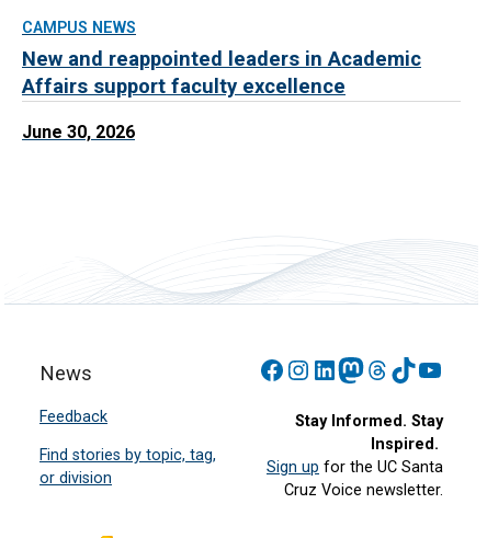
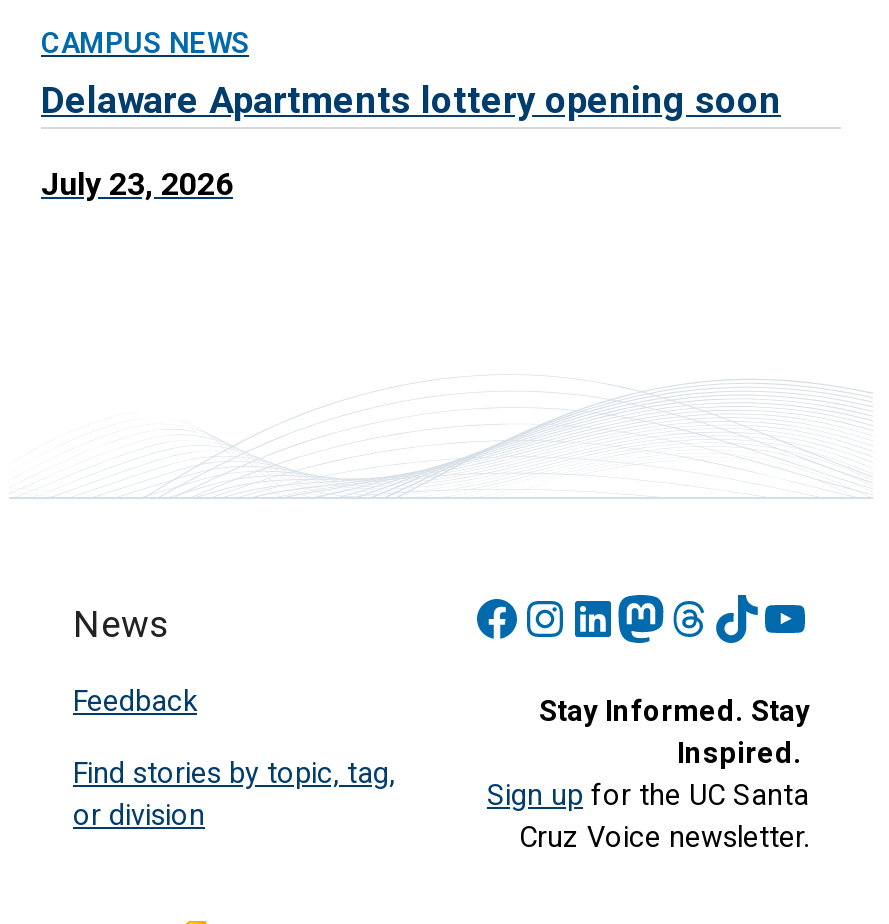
[22,47,421,99] New and reappointed leaders in Academic | Affairs support faculty excellence -> [41,78,781,122] Delaware Apartments lottery opening soon
[22,122,135,142] June 30, 2026 -> [41,164,233,202] July 23, 2026

